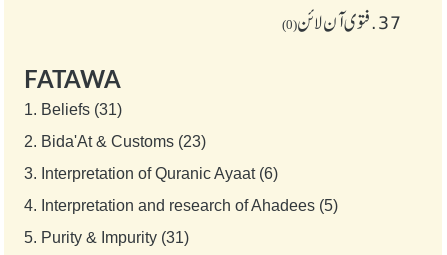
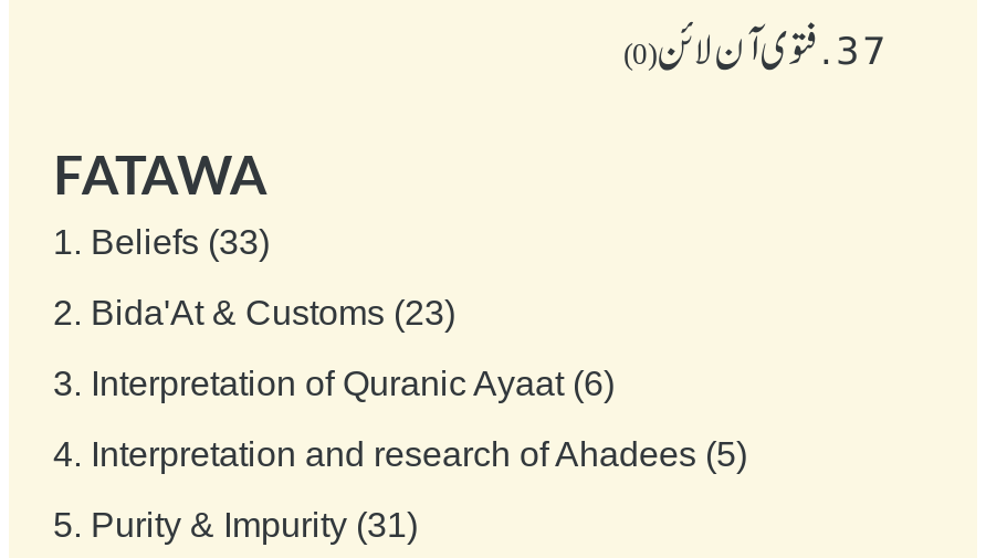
[24,101,122,118] 1. Beliefs (31) -> [53,223,270,260] 1. Beliefs (33)

